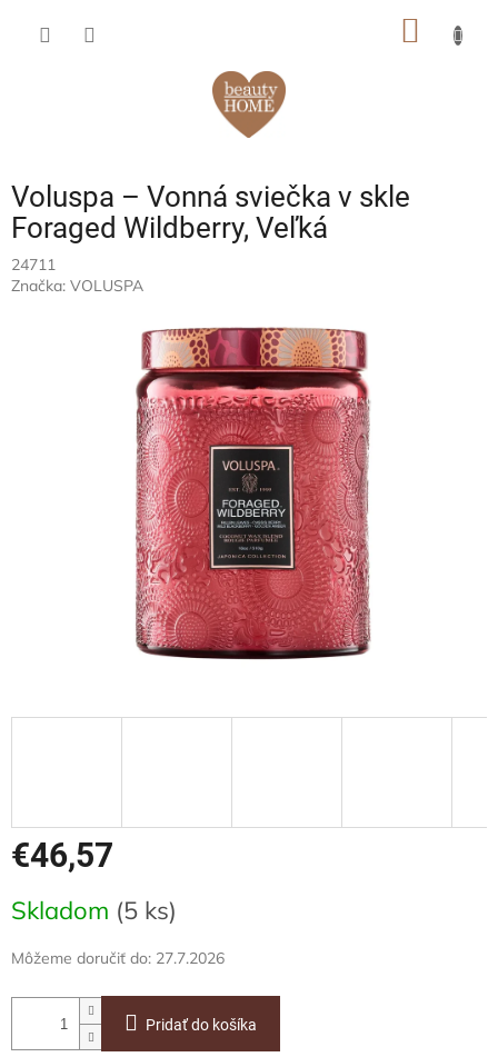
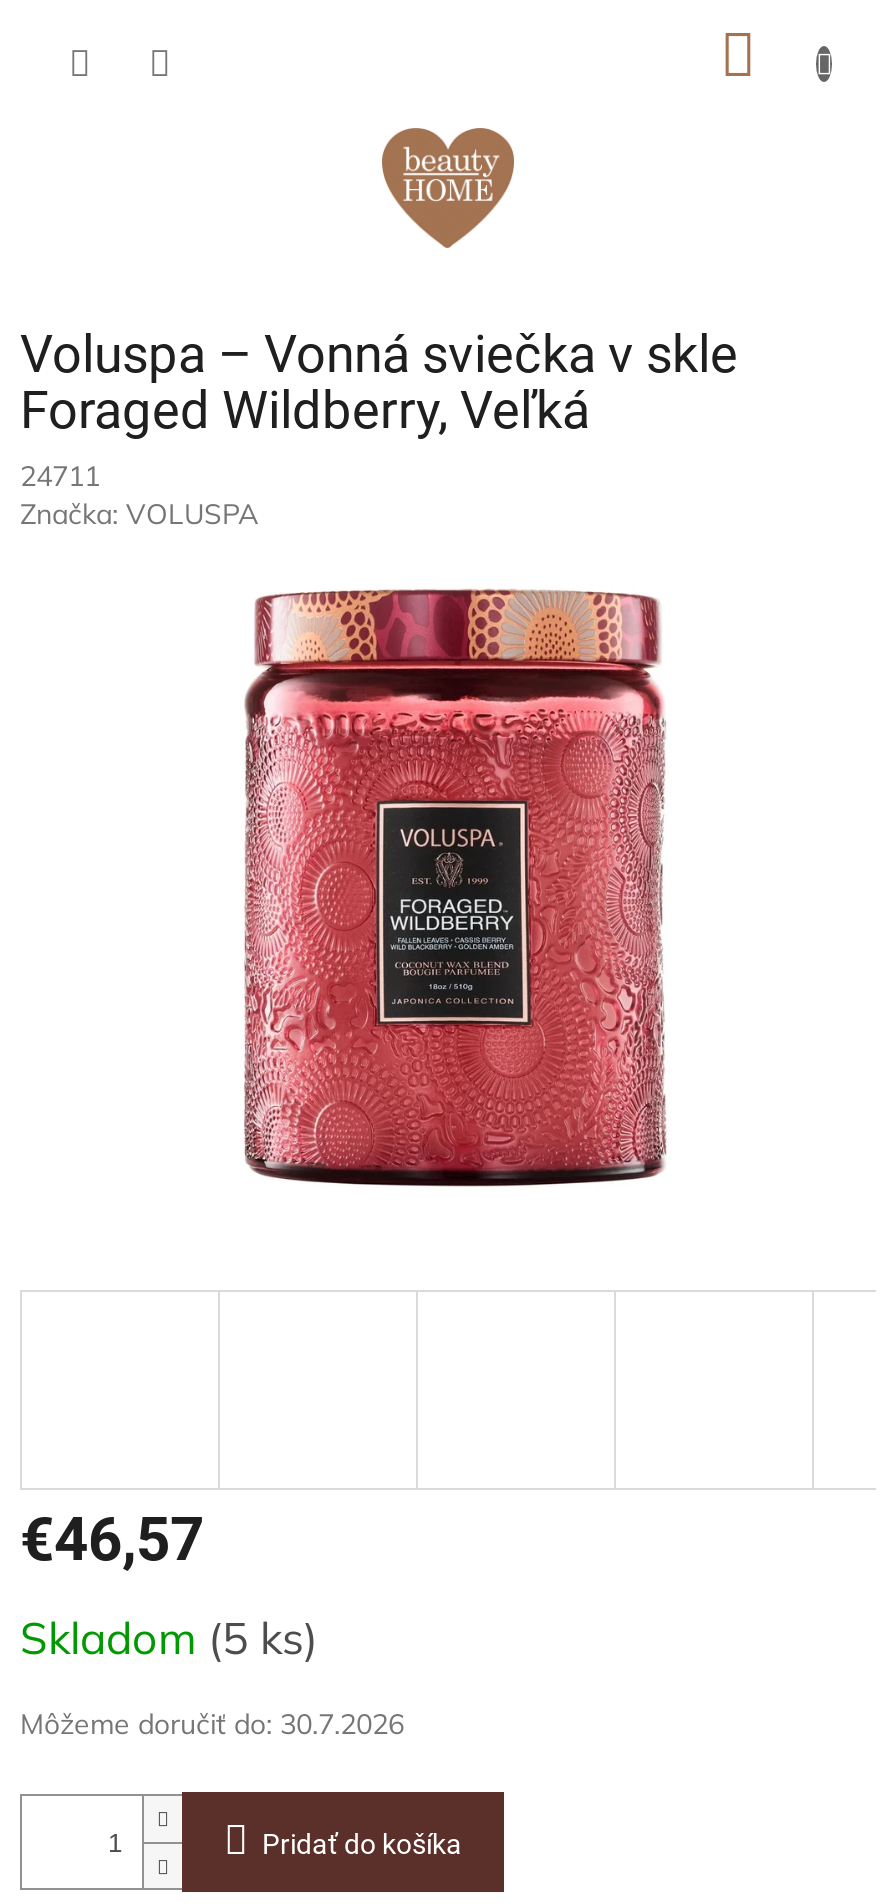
[11,949,225,969] Môžeme doručiť do: 27.7.2026 -> [20,1707,404,1743] Môžeme doručiť do: 30.7.2026

